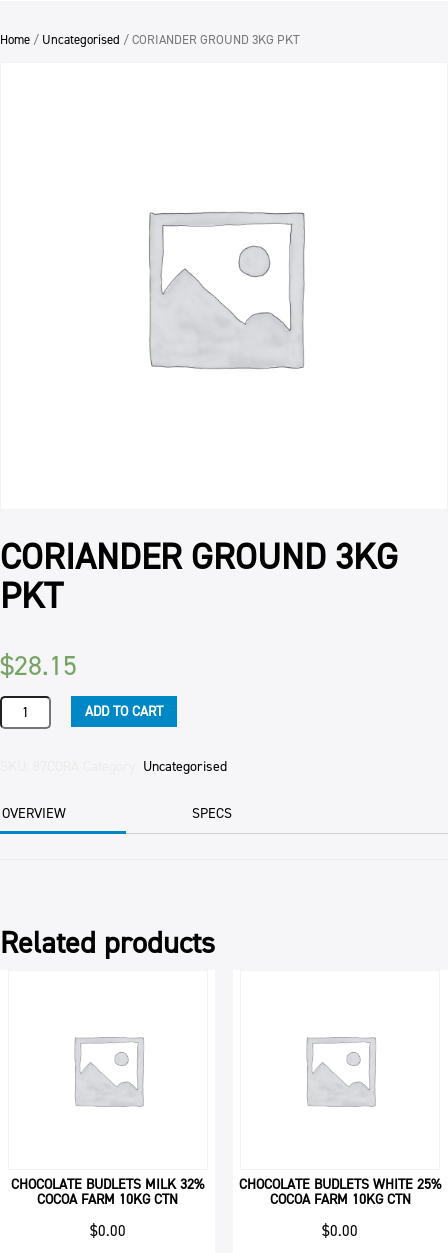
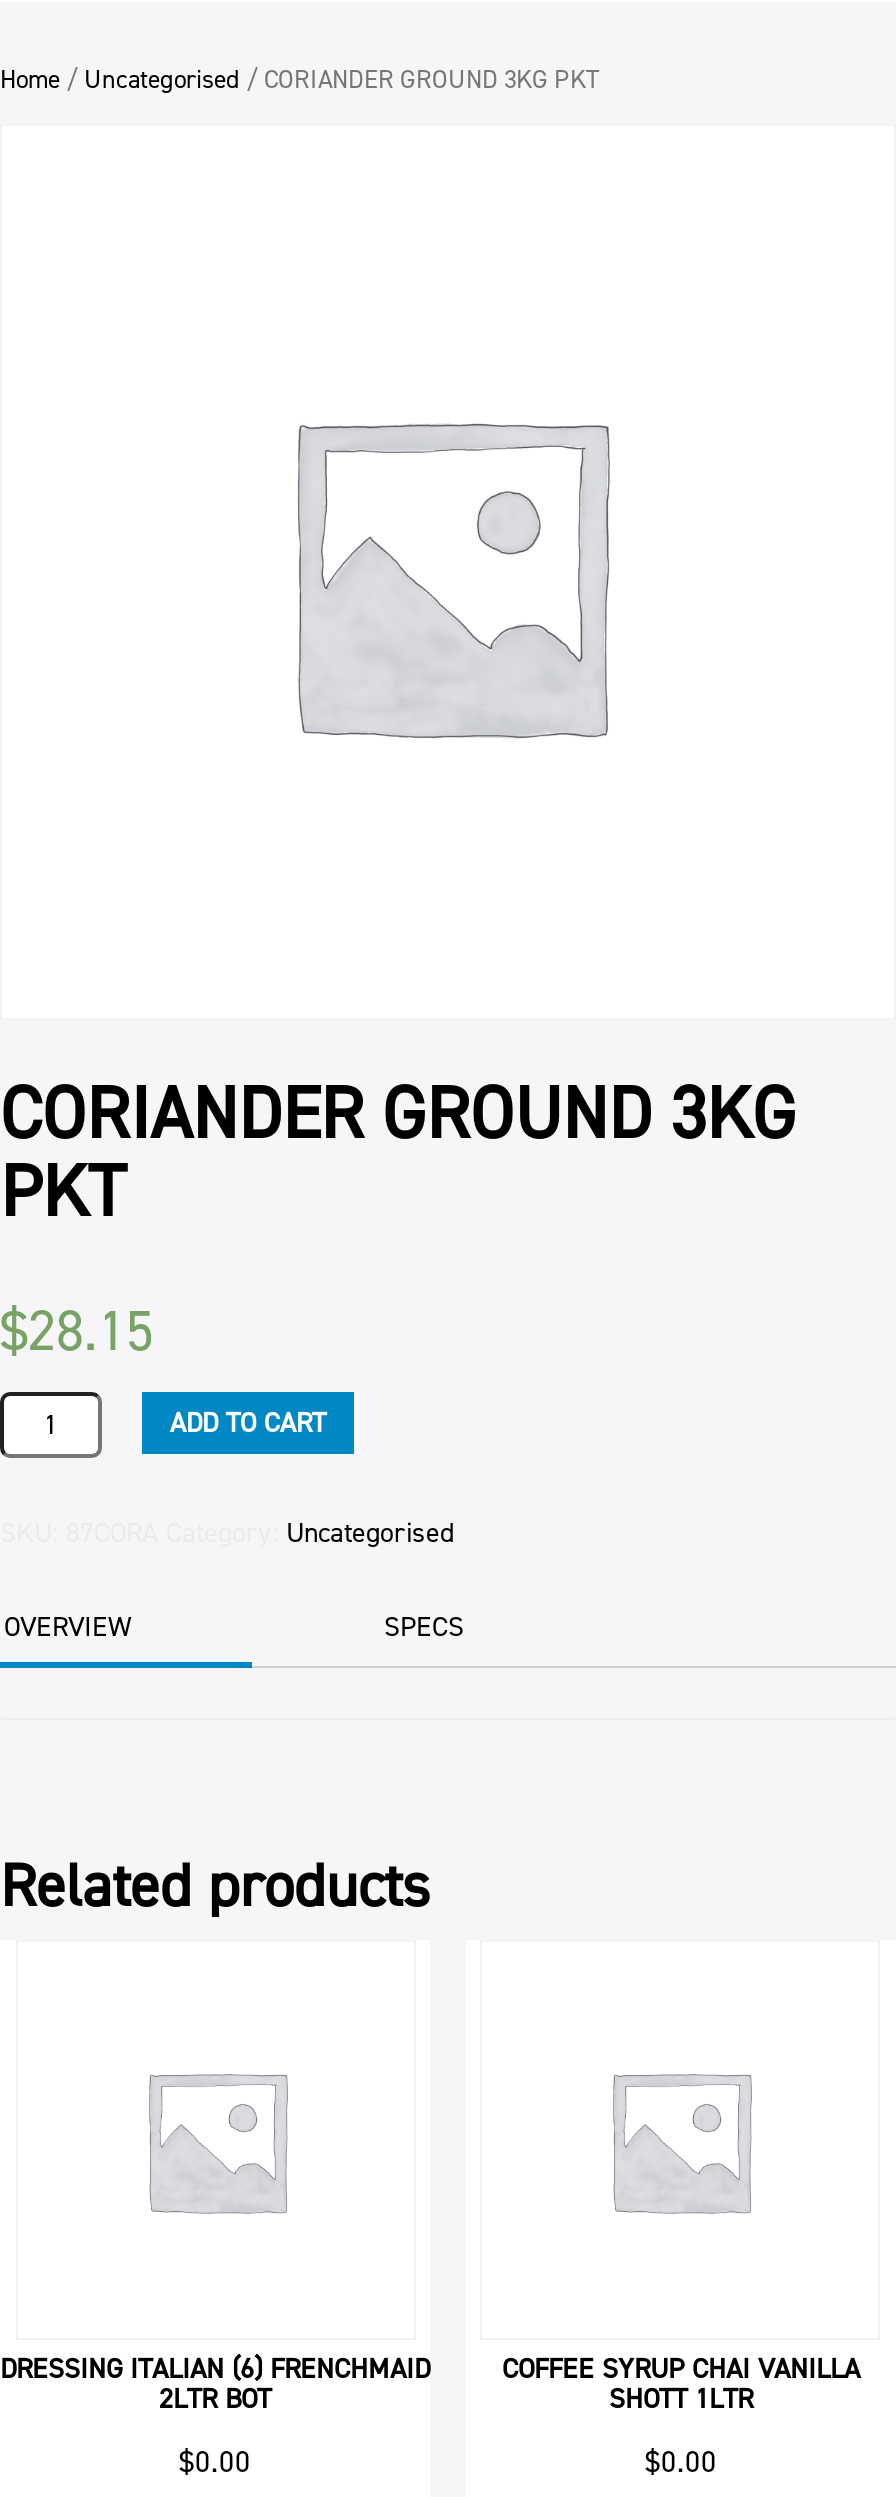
[11,1175,204,1209] CHOCOLATE BUDLETS MILK 32% | COCOA FARM 10KG CTN -> [0,2349,430,2417] DRESSING ITALIAN (6) FRENCHMAID | 2LTR BOT
[239,1175,441,1209] CHOCOLATE BUDLETS WHITE 25% | COCOA FARM 10KG CTN -> [502,2349,860,2417] COFFEE SYRUP CHAI VANILLA | SHOTT 1LTR

